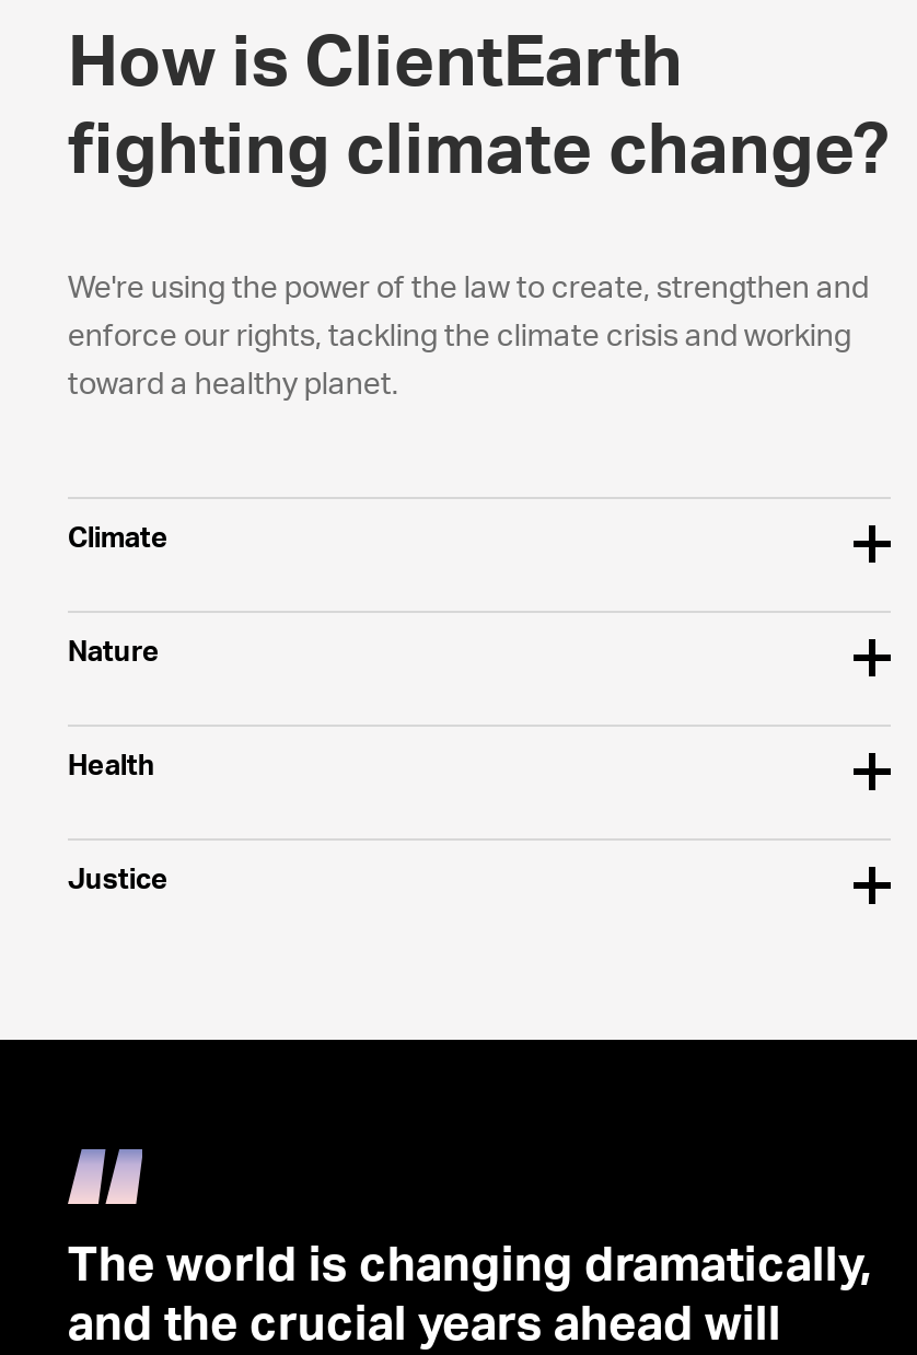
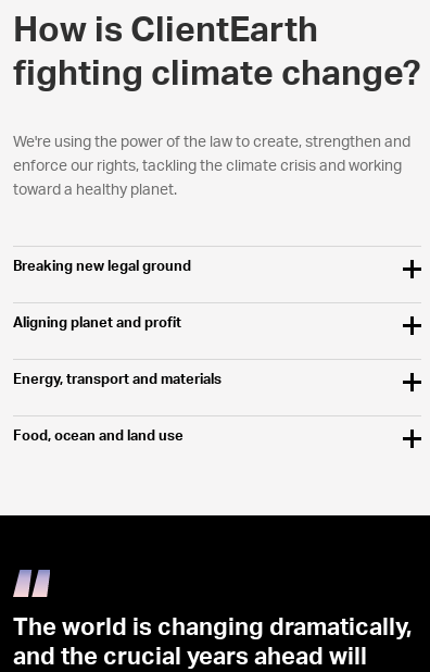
[67,524,168,553] Climate -> [13,259,191,273] Breaking new legal ground
[67,638,159,667] Nature -> [13,316,181,330] Aligning planet and profit
[67,752,155,780] Health -> [13,372,221,387] Energy, transport and materials
[67,866,168,894] Justice -> [13,429,183,443] Food, ocean and land use

